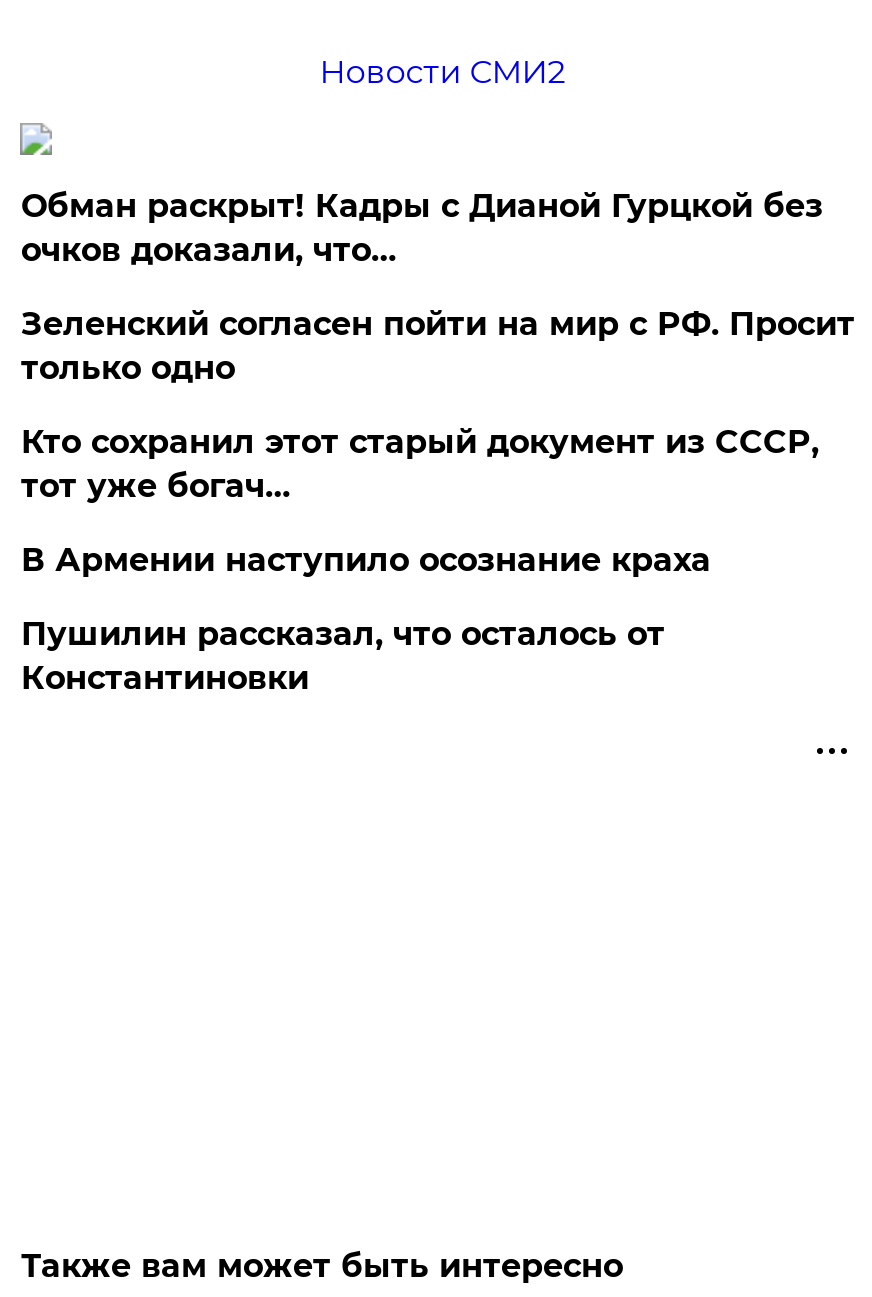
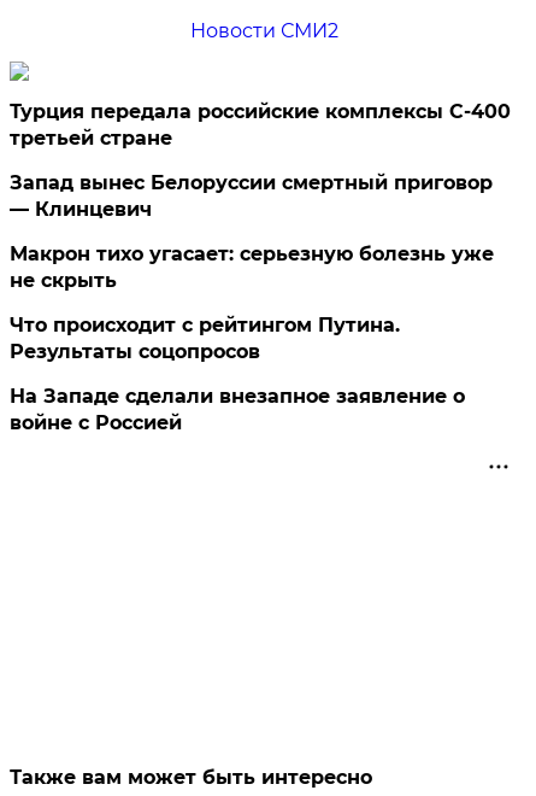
[21,187,823,269] Обман раскрыт! Кадры с Дианой Гурцкой без | очков доказали, что… -> [10,100,511,149] Турция передала российские комплексы С-400 | третьей стране
[21,305,855,387] Зеленский согласен пойти на мир с РФ. Просит | только одно -> [10,171,493,221] Запад вынес Белоруссии смертный приговор | — Клинцевич
[21,423,819,505] Кто сохранил этот старый документ из СССР, | тот уже богач… -> [10,242,494,292] Макрон тихо угасает: серьезную болезнь уже | не скрыть
[21,541,711,579] В Армении наступило осознание краха -> [10,313,400,363] Что происходит с рейтингом Путина. | Результаты соцопросов
[21,615,665,697] Пушилин рассказал, что осталось от | Константиновки -> [10,385,465,434] На Западе сделали внезапное заявление о | войне с Россией

